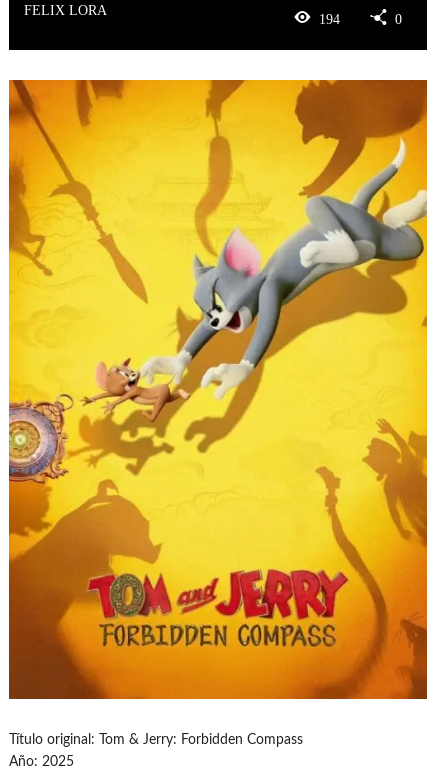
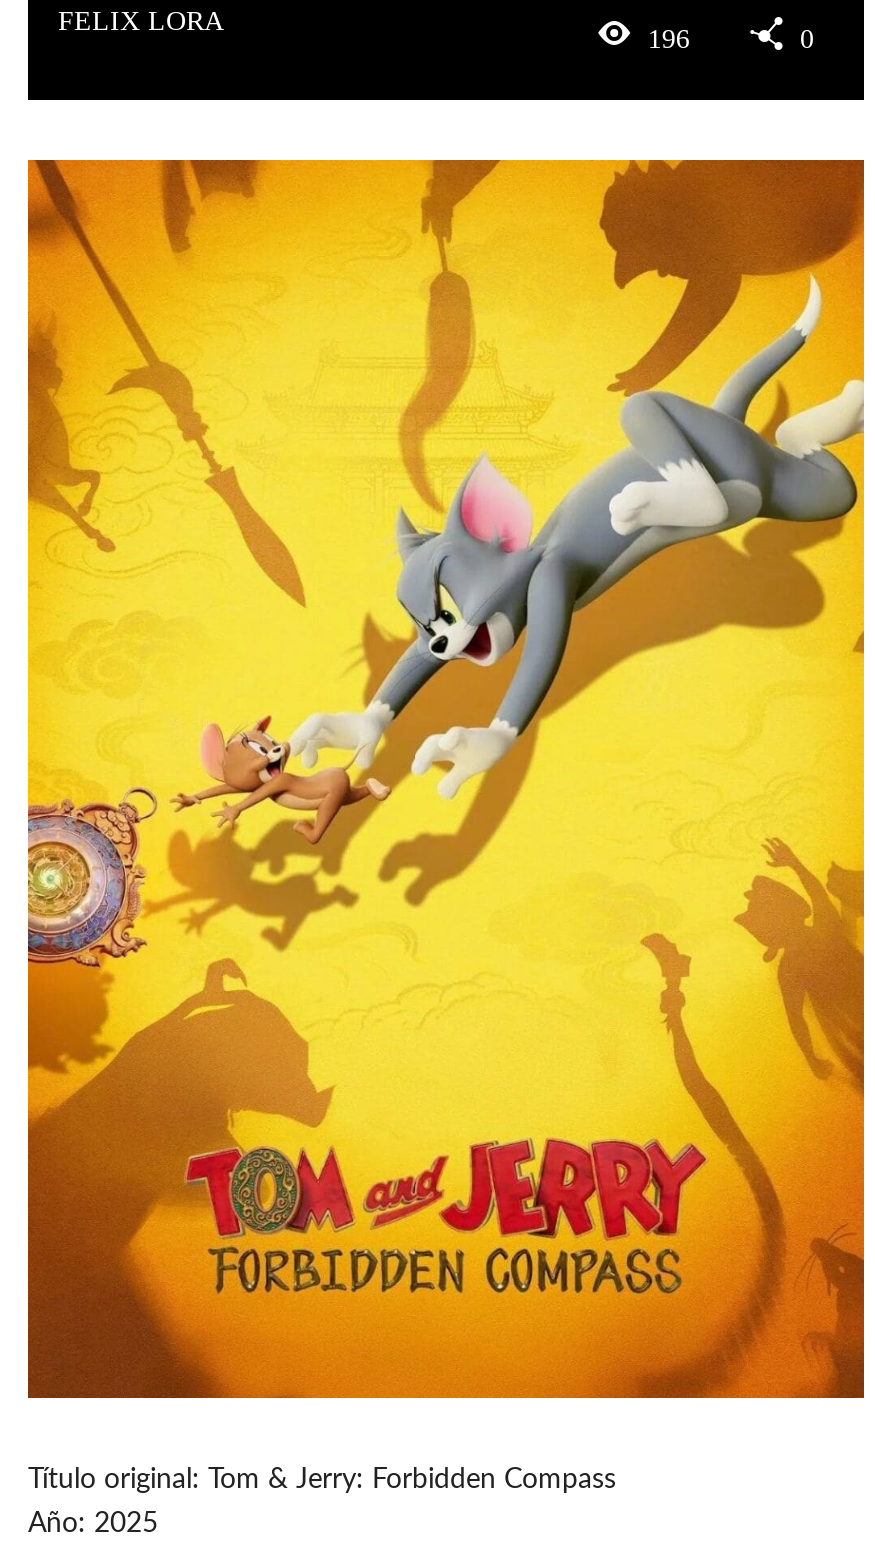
[319,12,340,27] 194 -> [648,24,690,54] 196

